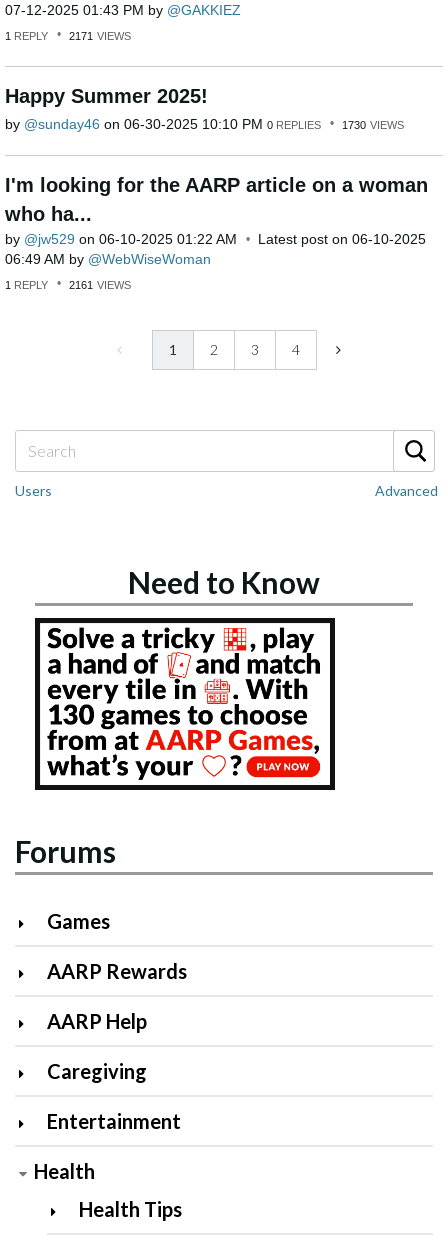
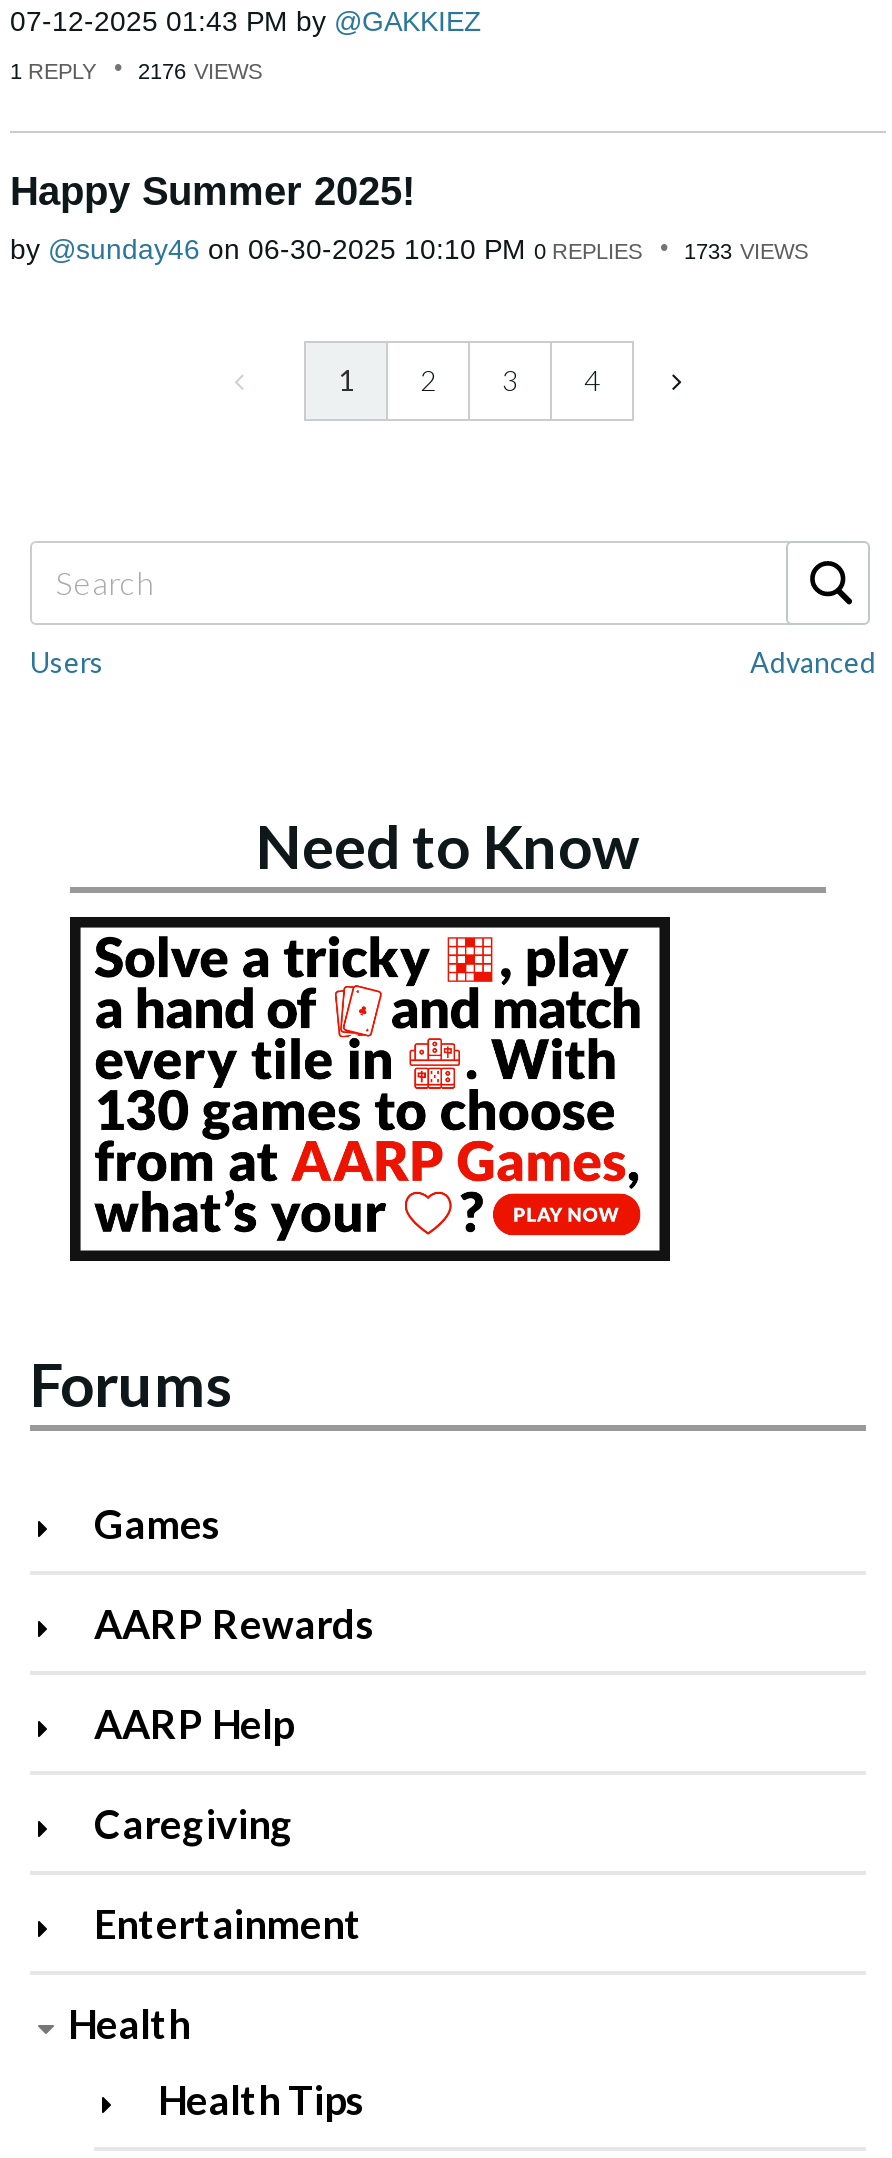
[5,30,131,42] 1 REPLY 2171 VIEWS -> [10,59,262,83] 1 REPLY 2176 VIEWS
[5,119,428,291] 1730 VIEWS | I'm looking for the AARP article on a woman | who ha... | by | jw529 on 06-10-2025 01:22 AM | Latest post on 06-10-2025 | 06:49 AM by | WebWiseWoman | 1 REPLY | 2161 VIEWS -> [684,238,808,262] 1733 VIEWS

